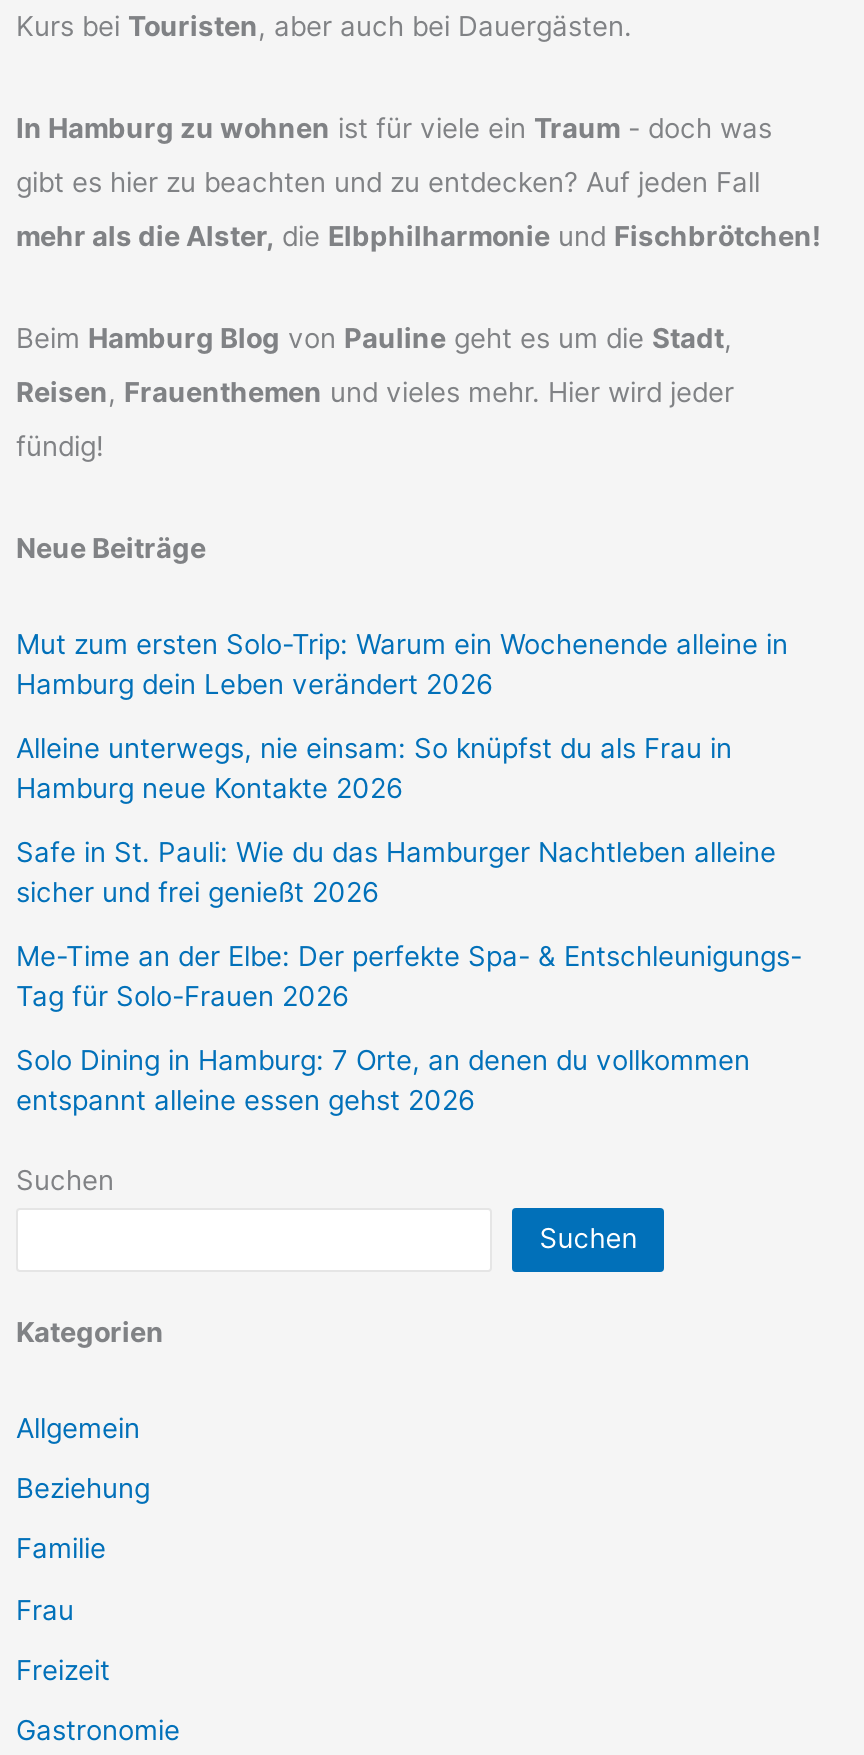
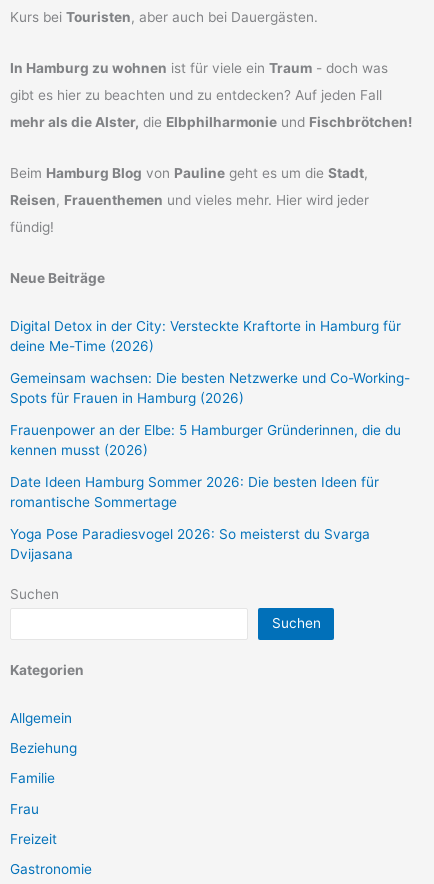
[16,627,788,699] Mut zum ersten Solo-Trip: Warum ein Wochenende alleine in | Hamburg dein Leben verändert 2026 -> [10,318,401,354] Digital Detox in der City: Versteckte Kraftorte in Hamburg für | deine Me-Time (2026)
[16,731,732,803] Alleine unterwegs, nie einsam: So knüpfst du als Frau in | Hamburg neue Kontakte 2026 -> [10,370,410,406] Gemeinsam wachsen: Die besten Netzwerke und Co-Working- | Spots für Frauen in Hamburg (2026)
[16,835,776,907] Safe in St. Pauli: Wie du das Hamburger Nachtleben alleine | sicher und frei genießt 2026 -> [10,422,401,458] Frauenpower an der Elbe: 5 Hamburger Gründerinnen, die du | kennen musst (2026)
[16,939,802,1011] Me-Time an der Elbe: Der perfekte Spa- & Entschleunigungs- | Tag für Solo-Frauen 2026 -> [10,474,379,510] Date Ideen Hamburg Sommer 2026: Die besten Ideen für | romantische Sommertage
[16,1043,750,1115] Solo Dining in Hamburg: 7 Orte, an denen du vollkommen | entspannt alleine essen gehst 2026 -> [10,526,370,562] Yoga Pose Paradiesvogel 2026: So meisterst du Svarga | Dvijasana

